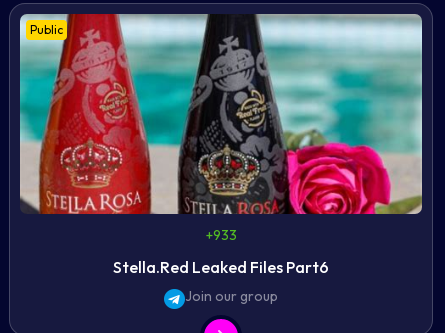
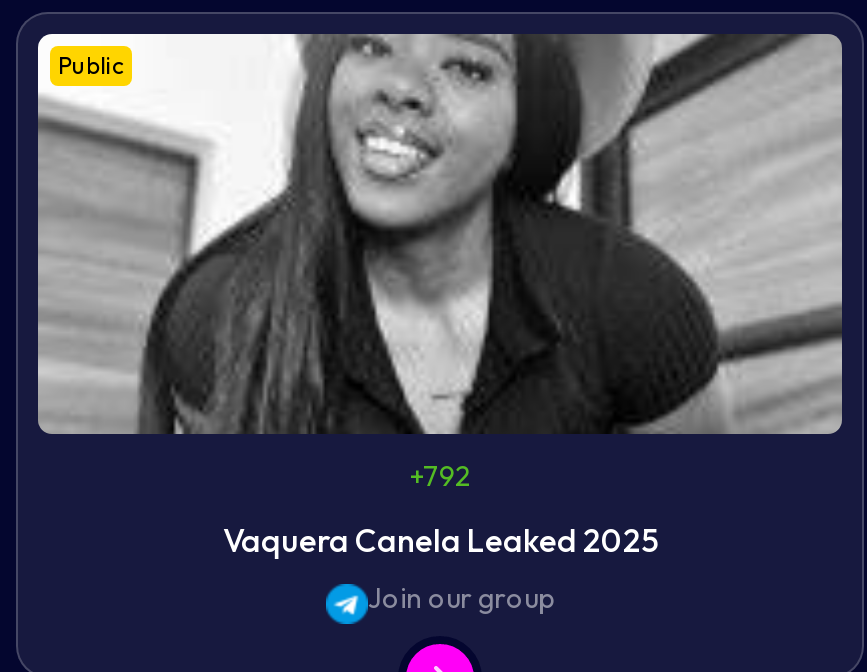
[19,13,423,244] [image] | +933 -> [36,32,842,494] [image] | +792
[113,257,329,277] Stella.Red Leaked Files Part6 -> [223,520,657,560] Vaquera Canela Leaked 2025

